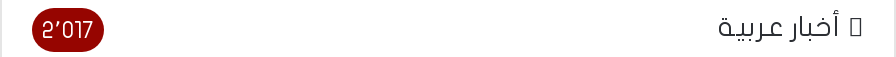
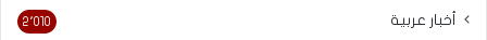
[42,18,94,42] 2٬017 -> [23,15,51,28] 2٬010

